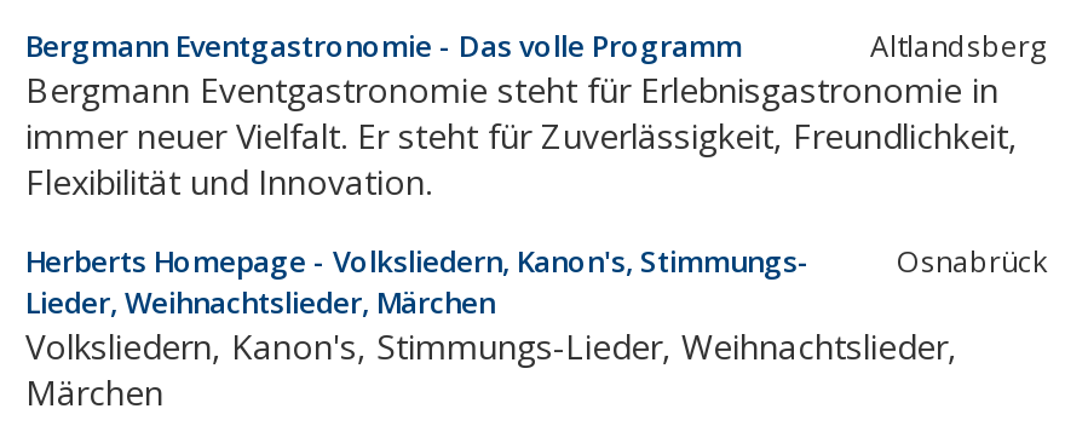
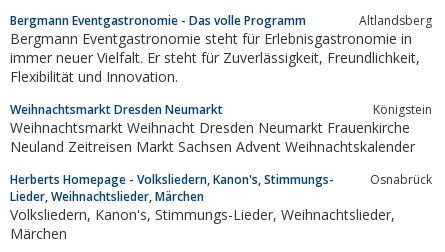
none -> [10,101,432,156] Weihnachtsmarkt Dresden Neumarkt | Königstein | Weihnachtsmarkt Weihnacht Dresden Neumarkt Frauenkirche | Neuland Zeitreisen Markt Sachsen Advent Weihnachtskalender

